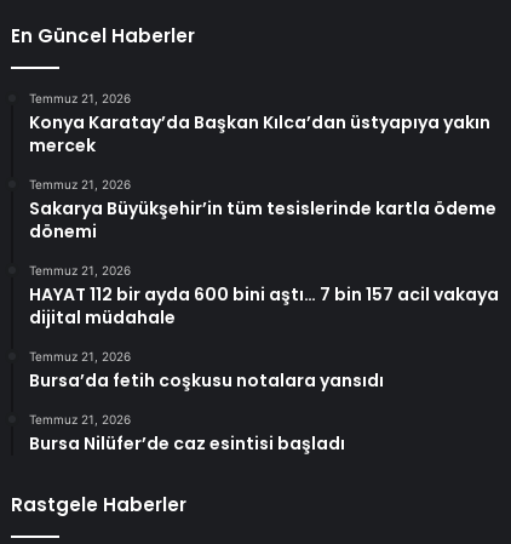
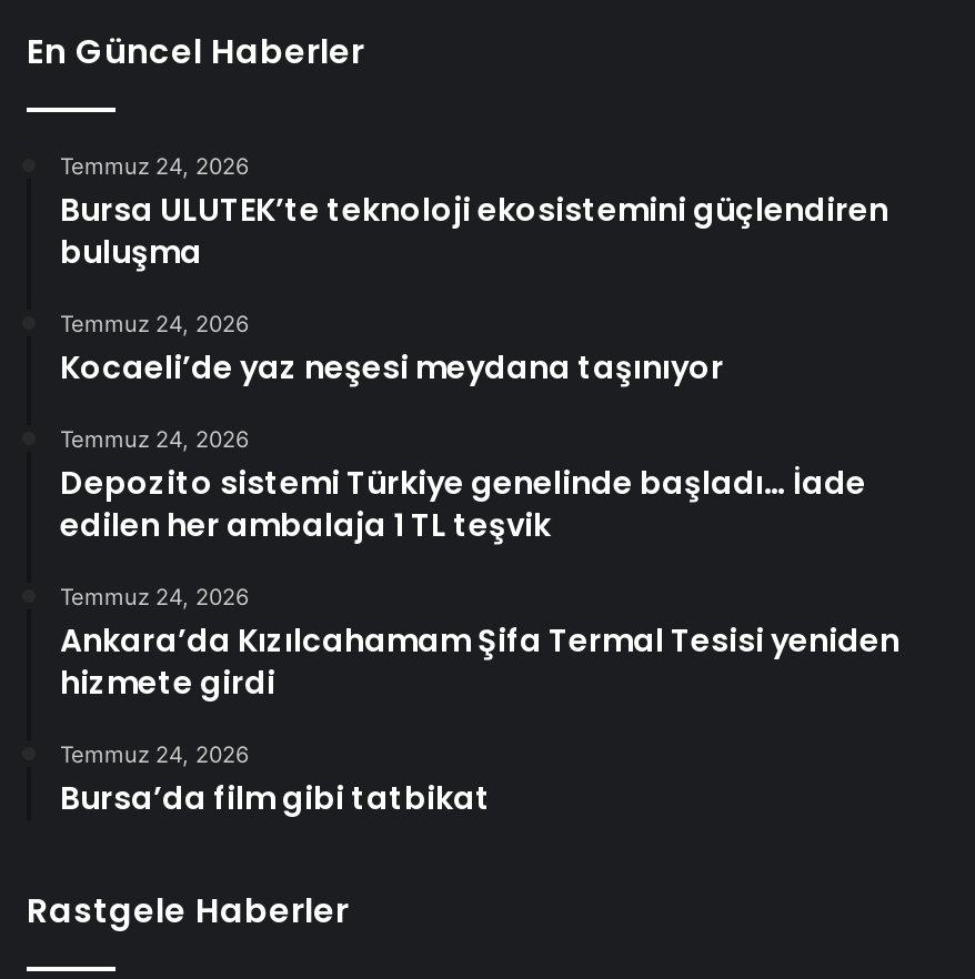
[29,91,490,157] Temmuz 21, 2026 | Konya Karatay’da Başkan Kılca’dan üstyapıya yakın | mercek -> [60,151,888,273] Temmuz 24, 2026 | Bursa ULUTEK’te teknoloji ekosistemini güçlendiren | buluşma
[29,177,496,243] Temmuz 21, 2026 | Sakarya Büyükşehir’in tüm tesislerinde kartla ödeme | dönemi -> [60,309,724,389] Temmuz 24, 2026 | Kocaeli’de yaz neşesi meydana taşınıyor
[29,263,499,329] Temmuz 21, 2026 | HAYAT 112 bir ayda 600 bini aştı… 7 bin 157 acil vakaya | dijital müdahale -> [60,424,866,547] Temmuz 24, 2026 | Depozito sistemi Türkiye genelinde başladı… İade | edilen her ambalaja 1 TL teşvik
[29,349,384,392] Temmuz 21, 2026 | Bursa’da fetih coşkusu notalara yansıdı -> [60,582,899,704] Temmuz 24, 2026 | Ankara’da Kızılcahamam Şifa Termal Tesisi yeniden | hizmete girdi
[29,412,345,455] Temmuz 21, 2026 | Bursa Nilüfer’de caz esintisi başladı -> [60,740,491,820] Temmuz 24, 2026 | Bursa’da film gibi tatbikat

